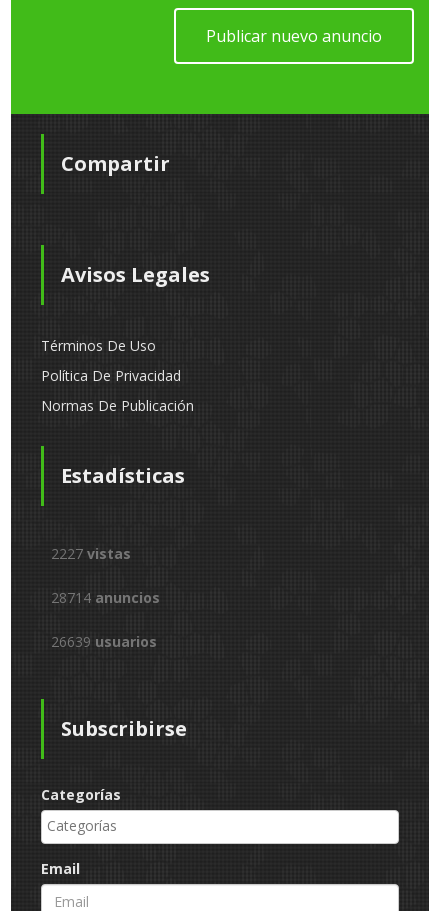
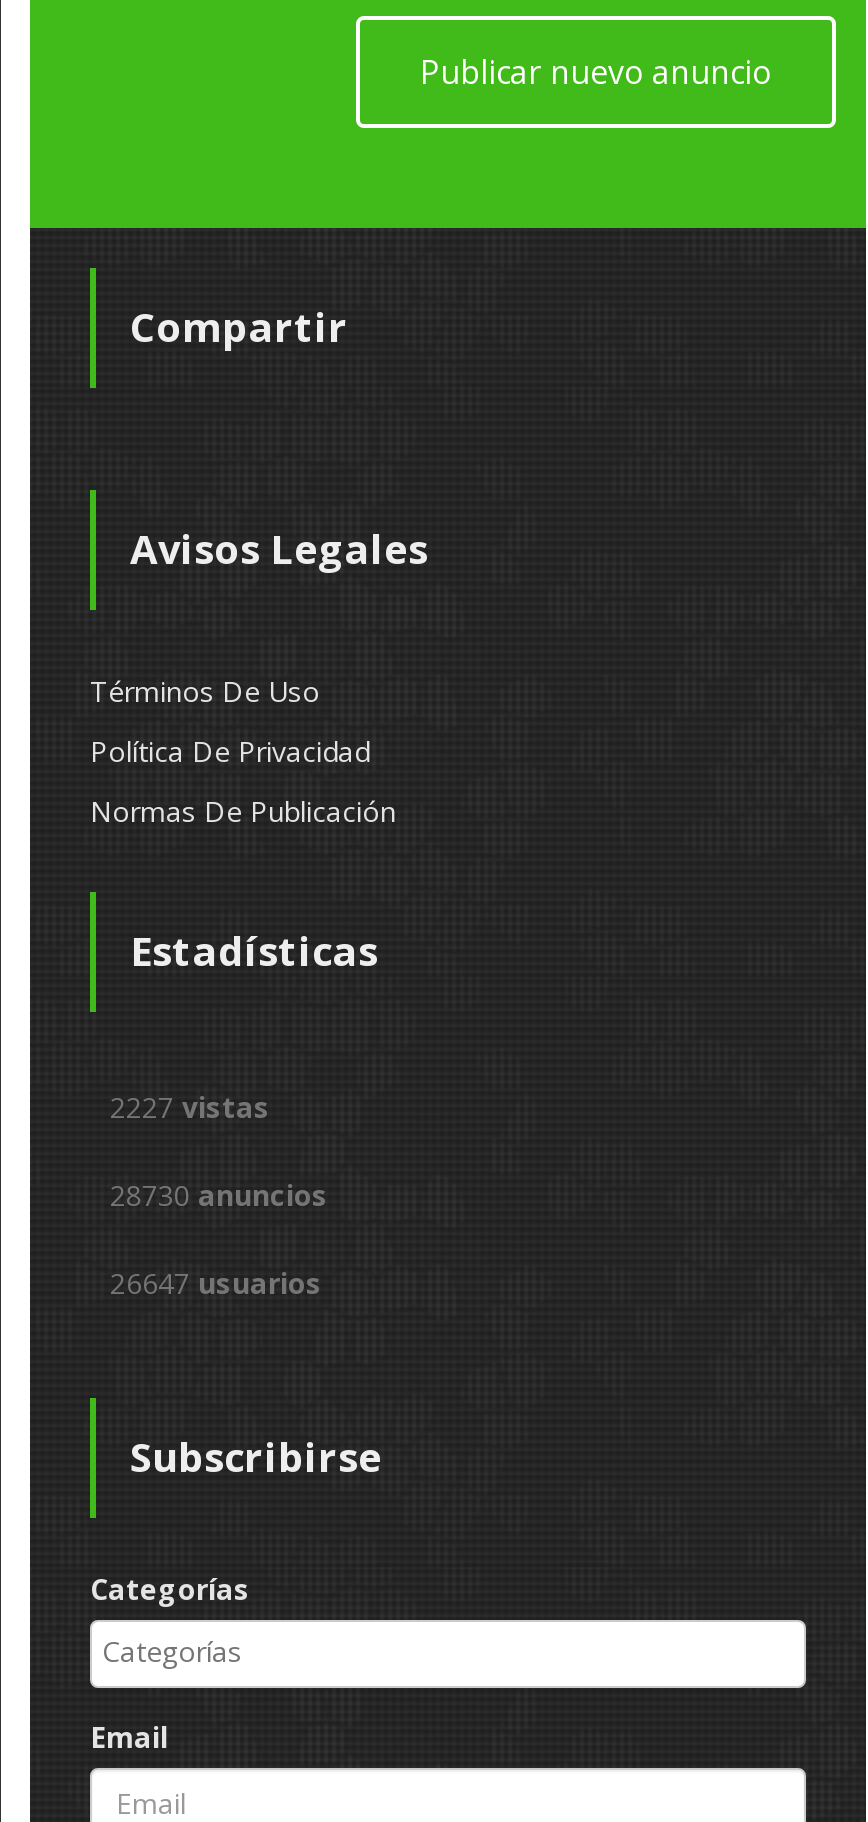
[51,588,160,607] 28714 anuncios -> [110,1176,328,1214] 28730 anuncios
[51,632,157,651] 26639 usuarios -> [110,1264,322,1302] 26647 usuarios

